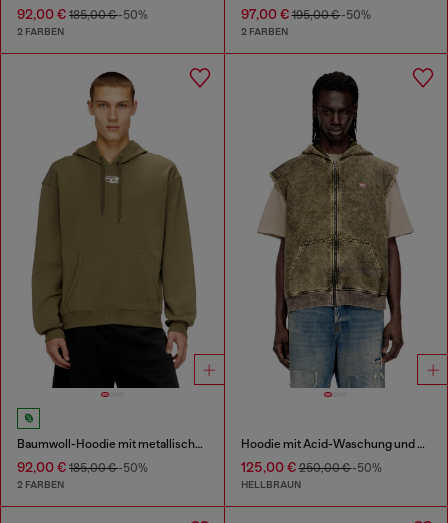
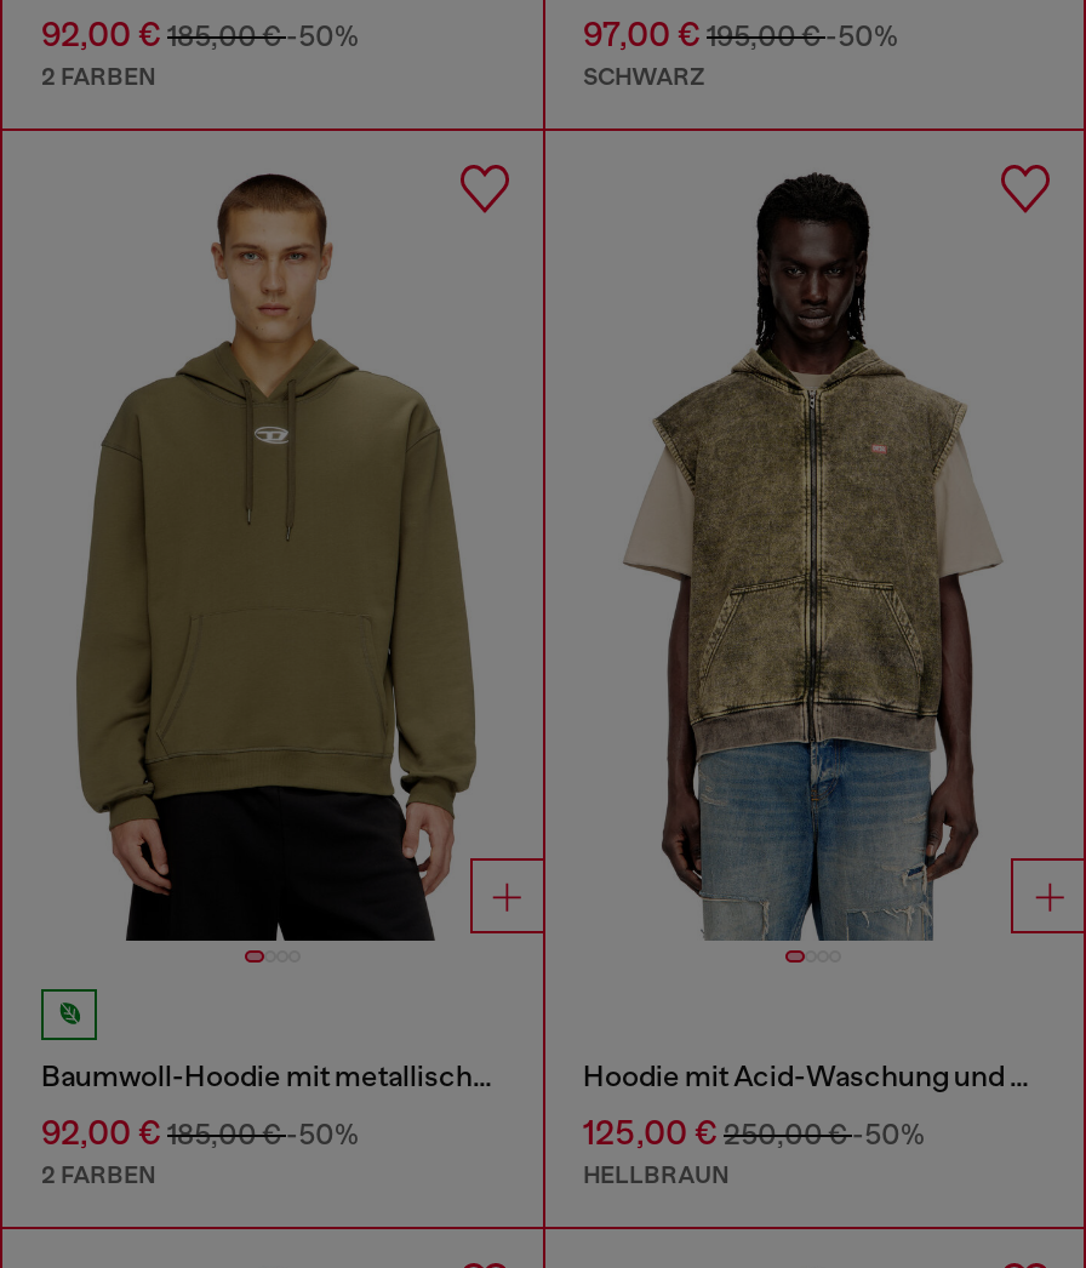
[240,25,287,38] 2 FARBEN -> [583,61,704,92] SCHWARZ

